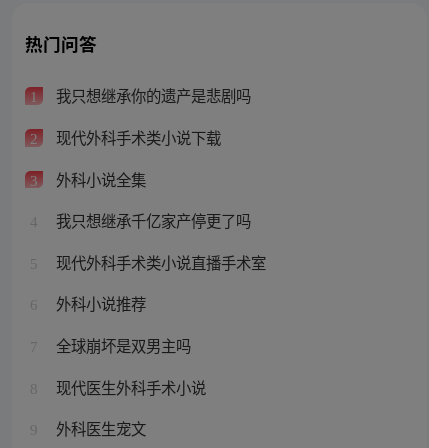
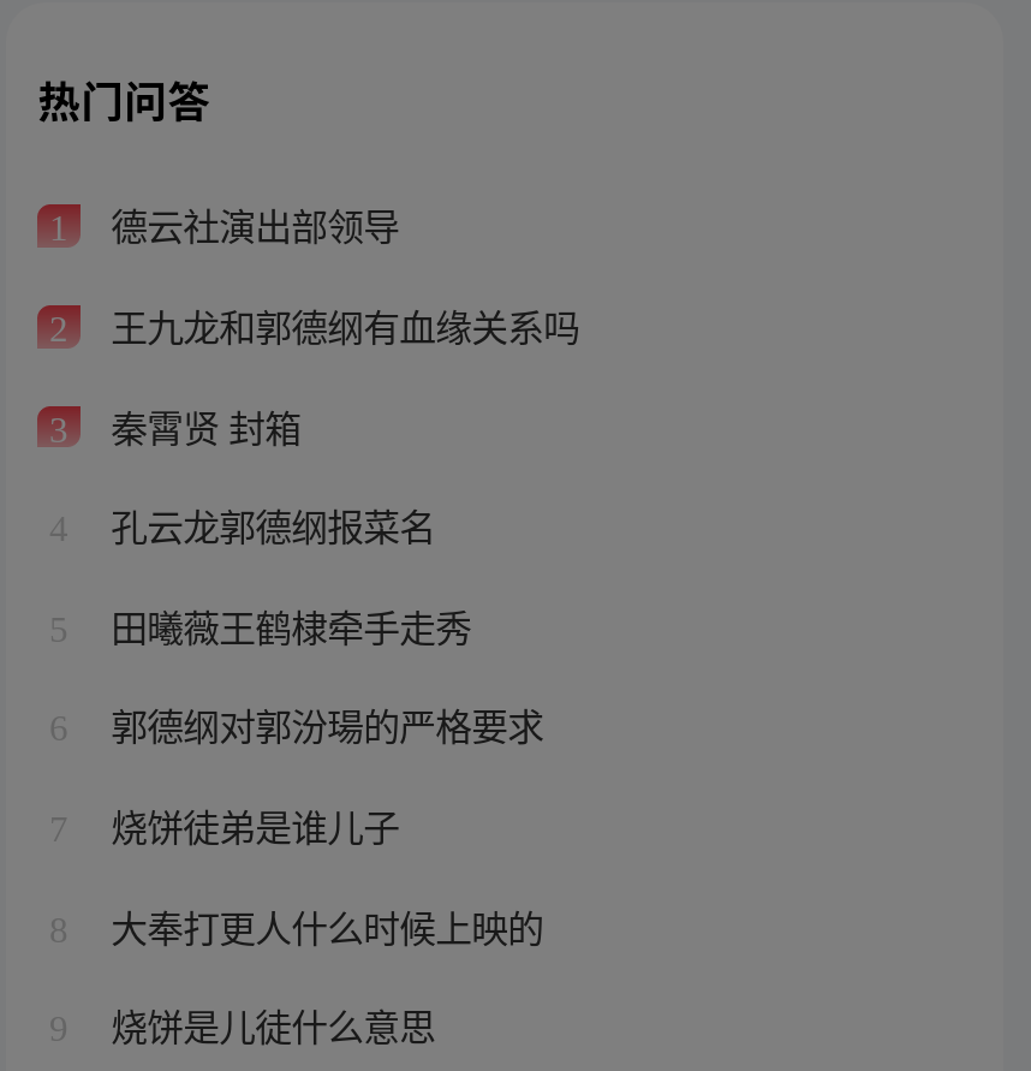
[52,84,251,106] 我只想继承你的遗产是悲剧吗 -> [101,198,399,251] 德云社演出部领导
[52,126,221,148] 现代外科手术类小说下载 -> [101,298,579,351] 王九龙和郭德纲有血缘关系吗
[52,168,146,190] 外科小说全集 -> [101,398,301,451] 秦霄贤 封箱
[52,209,251,231] 我只想继承千亿家产停更了吗 -> [101,498,435,551] 孔云龙郭德纲报菜名
[52,251,266,273] 现代外科手术类小说直播手术室 -> [101,598,471,651] 田曦薇王鹤棣牵手走秀
[52,292,146,314] 外科小说推荐 -> [101,698,543,751] 郭德纲对郭汾瑒的严格要求
[52,334,191,356] 全球崩坏是双男主吗 -> [101,798,399,851] 烧饼徒弟是谁儿子
[52,376,206,398] 现代医生外科手术小说 -> [101,898,543,951] 大奉打更人什么时候上映的
[52,417,146,439] 外科医生宠文 -> [101,998,435,1051] 烧饼是儿徒什么意思

